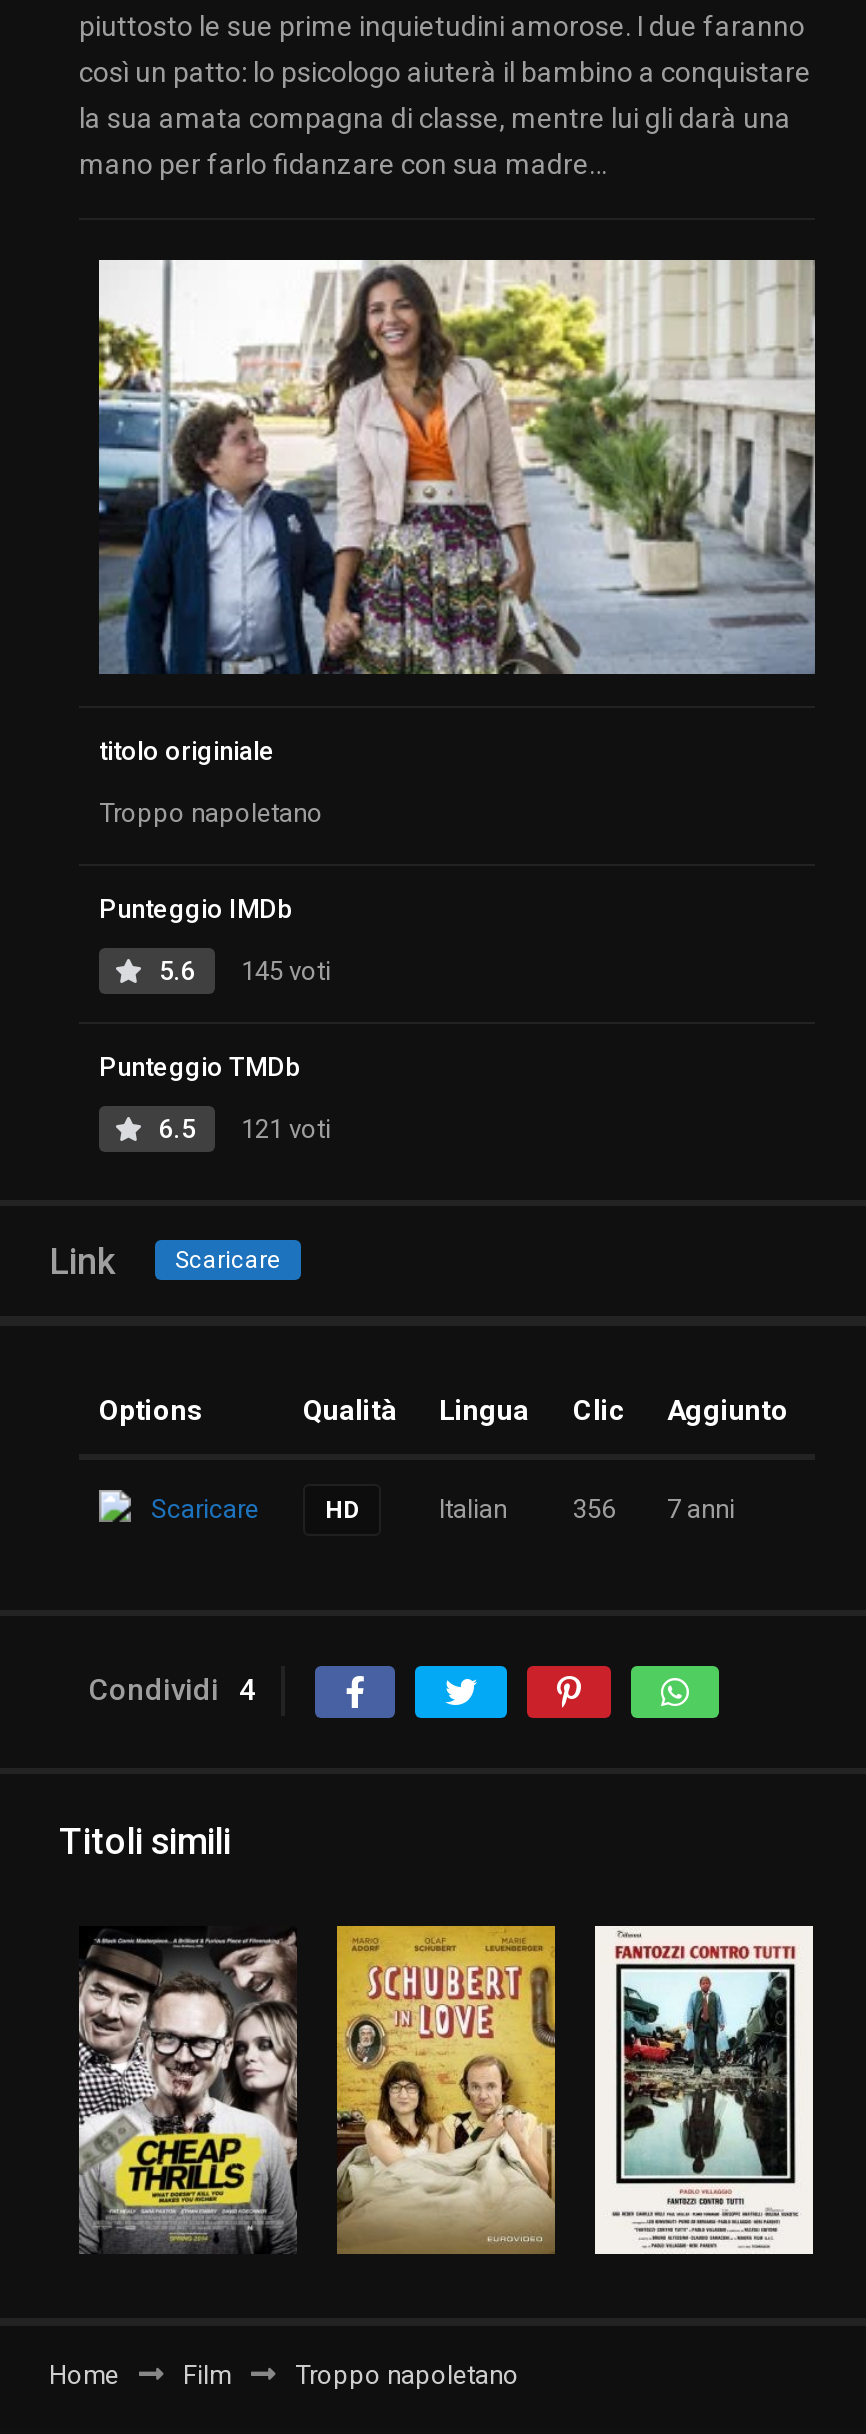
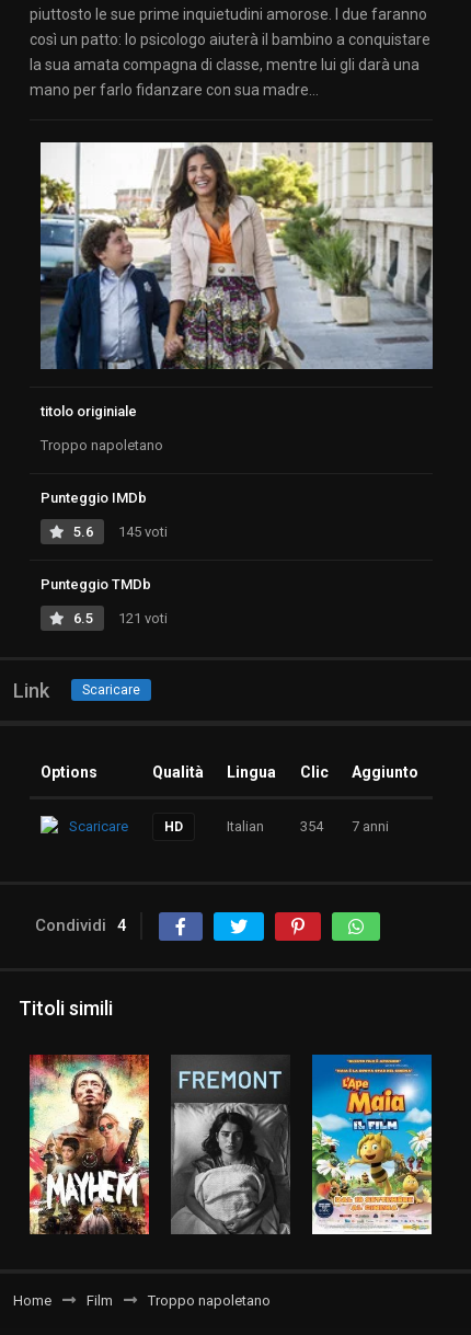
[573,1495,735,1525] 356 7 anni -> [300,818,389,835] 354 7 anni
[77,1926,297,2254] [image] -> [28,1054,150,1235] [image]
[335,1924,557,2254] [image] -> [171,1055,290,1235] [image]
[593,1924,815,2248] [image] -> [311,1054,433,1231] [image]

